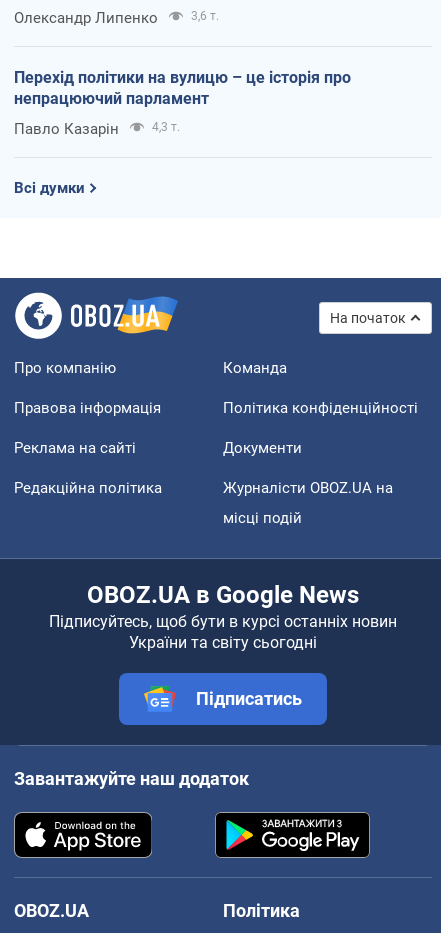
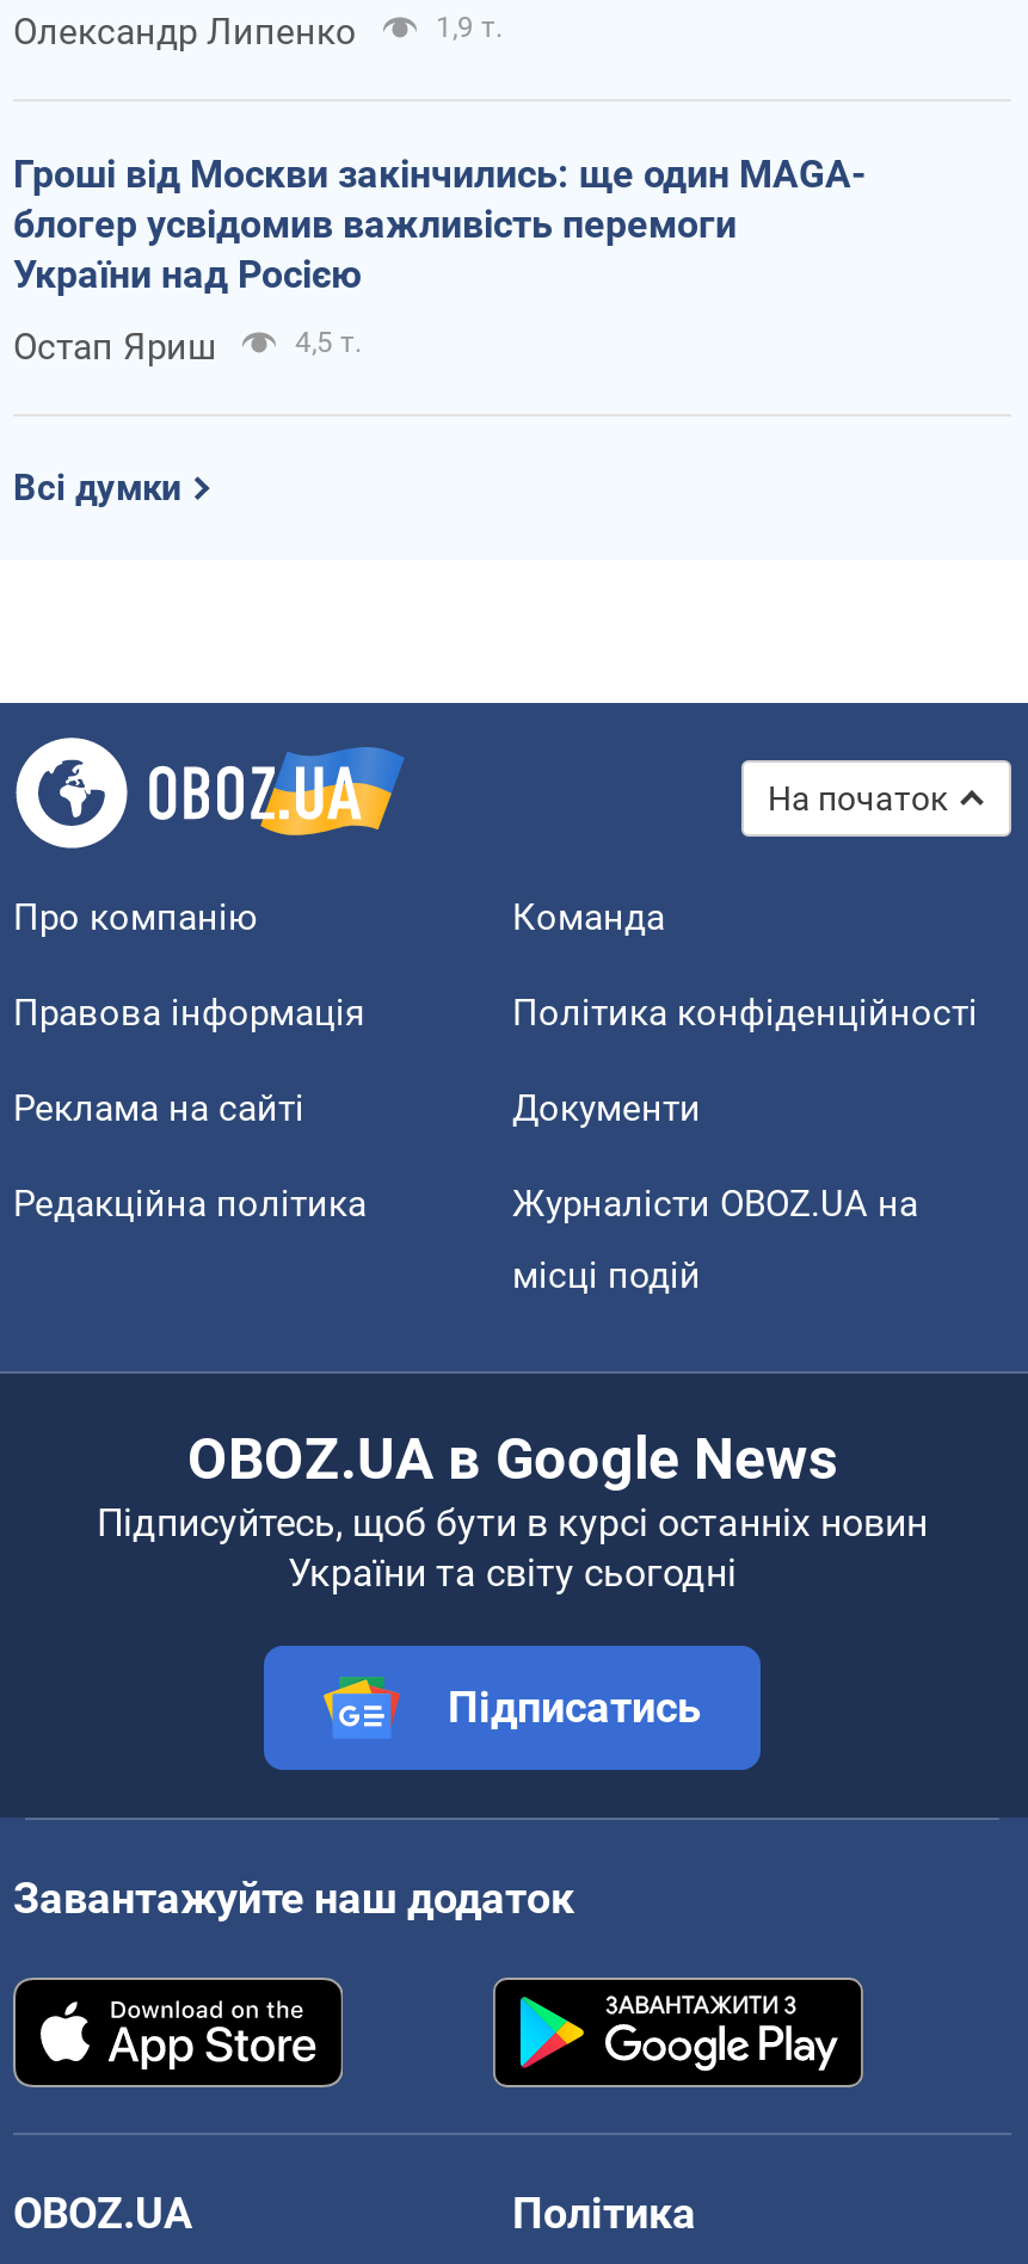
[191,9,219,23] 3,6 т. -> [436,10,503,43] 1,9 т.
[14,68,351,108] Перехід політики на вулицю – це історія про | непрацюючий парламент -> [13,151,866,296] Гроші від Москви закінчились: ще один MAGA- | блогер усвідомив важливість перемоги | України над Росією
[14,120,180,138] Павло Казарін | 4,3 т. -> [13,325,362,368] Остап Яриш | 4,5 т.

